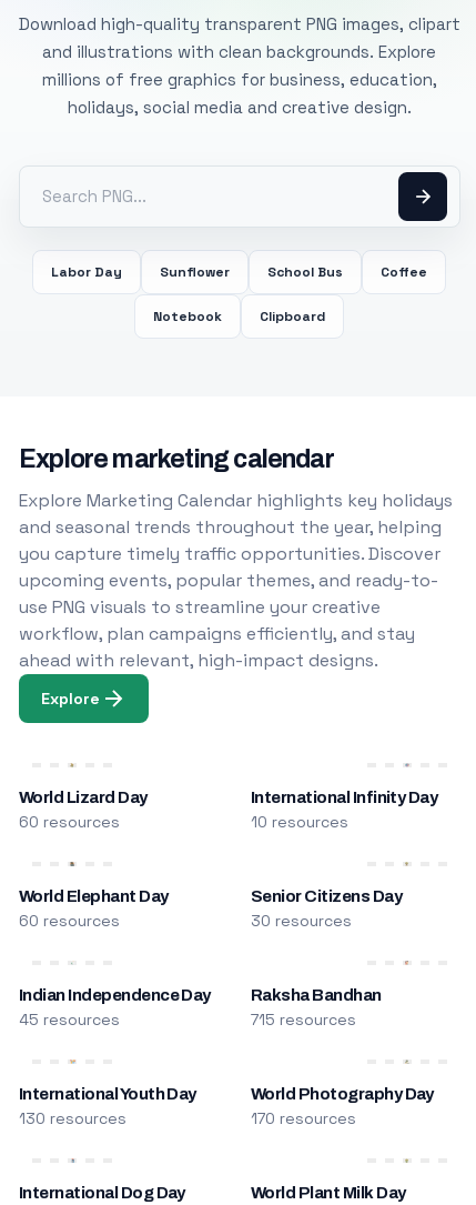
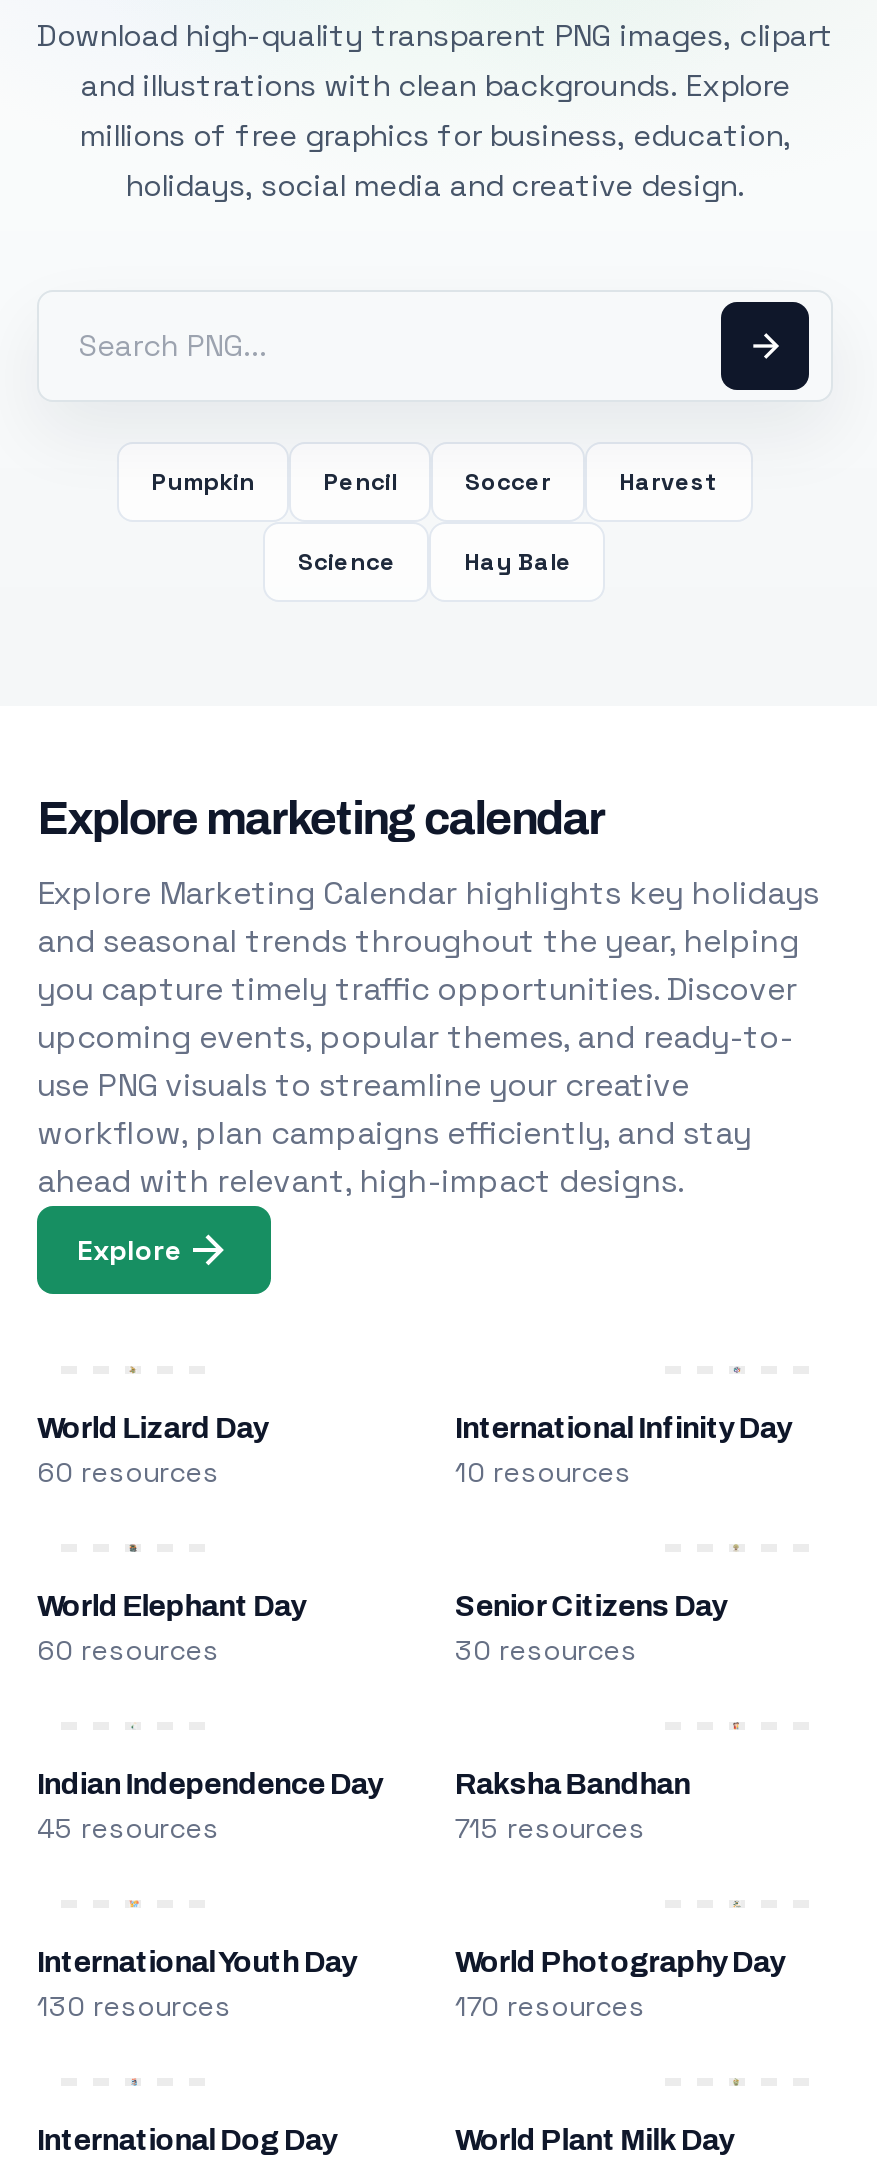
[52,263,428,281] Labor Day | Sunflower | School Bus | Coffee -> [151,466,719,498] Pumpkin | Pencil | Soccer | Harvest
[154,308,326,325] Notebook | Clipboard -> [298,546,572,578] Science | Hay Bale

